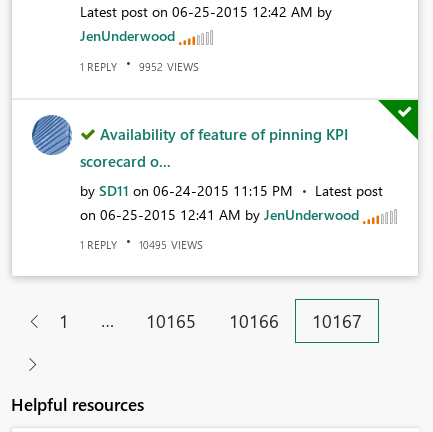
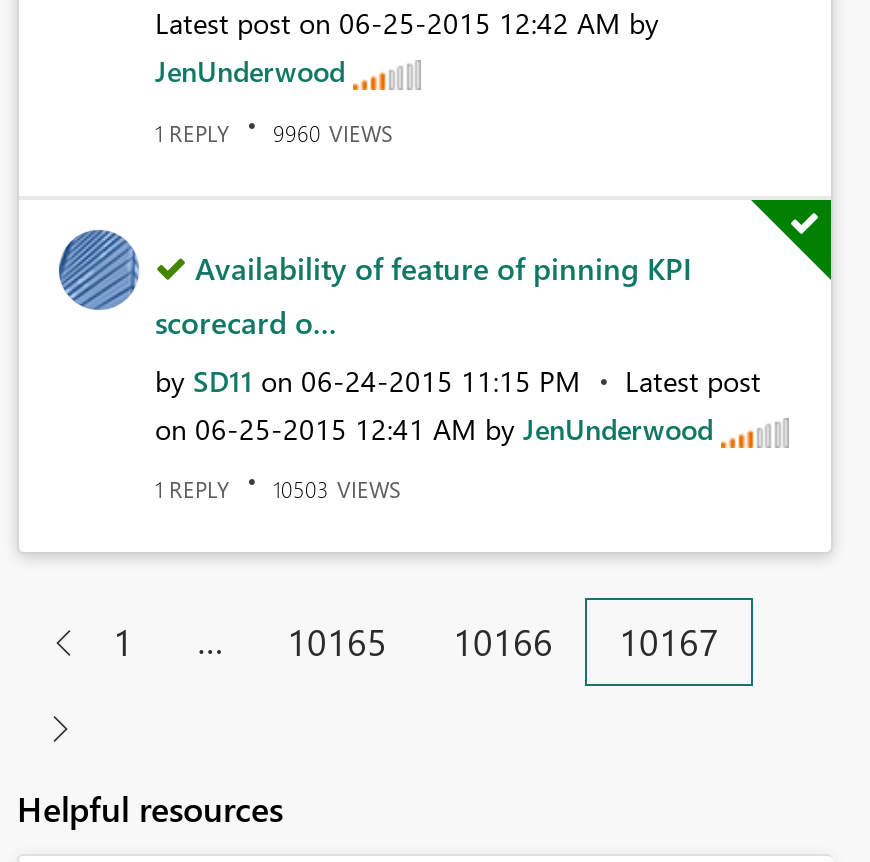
[80,59,199,74] 1 REPLY 9952 VIEWS -> [155,118,393,148] 1 REPLY 9960 VIEWS
[80,237,203,252] 1 REPLY 10495 VIEWS -> [155,475,401,505] 1 REPLY 10503 VIEWS

